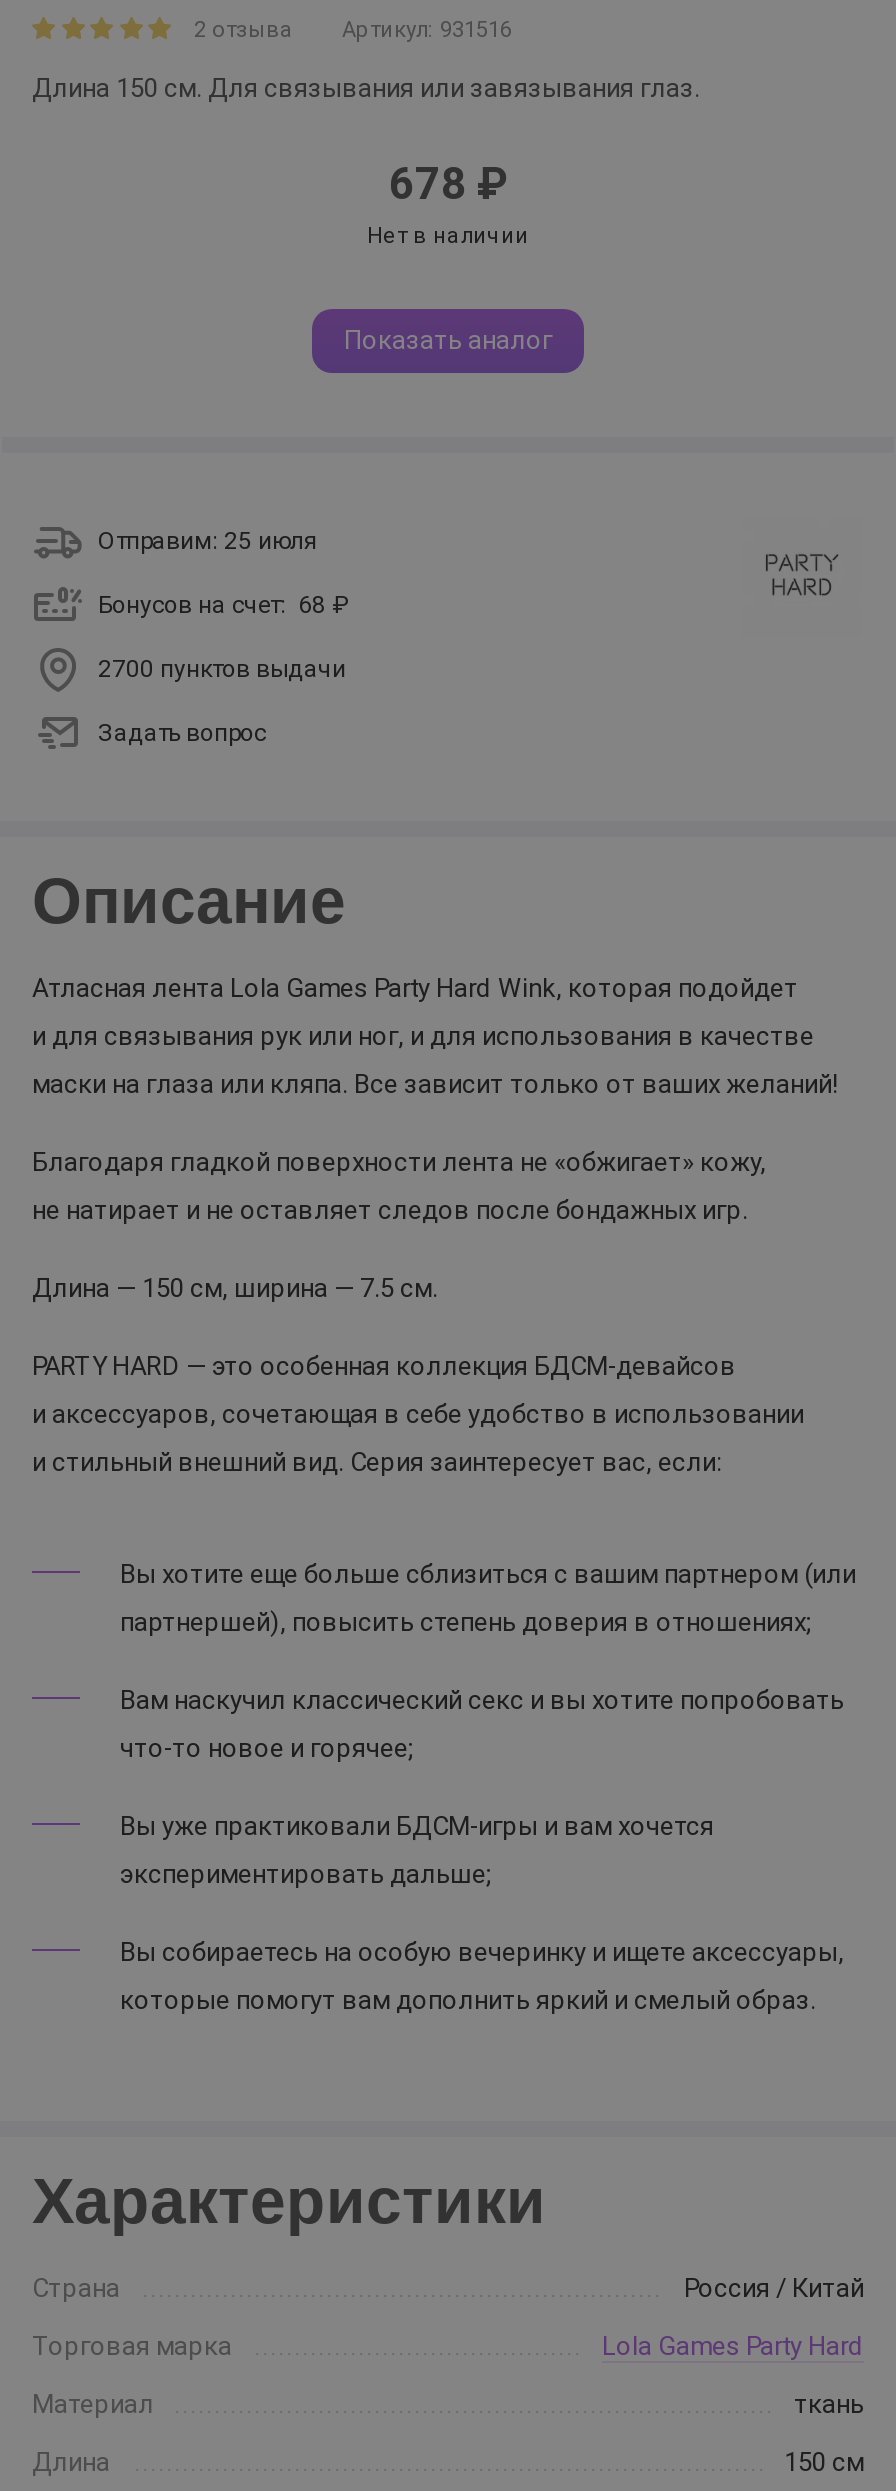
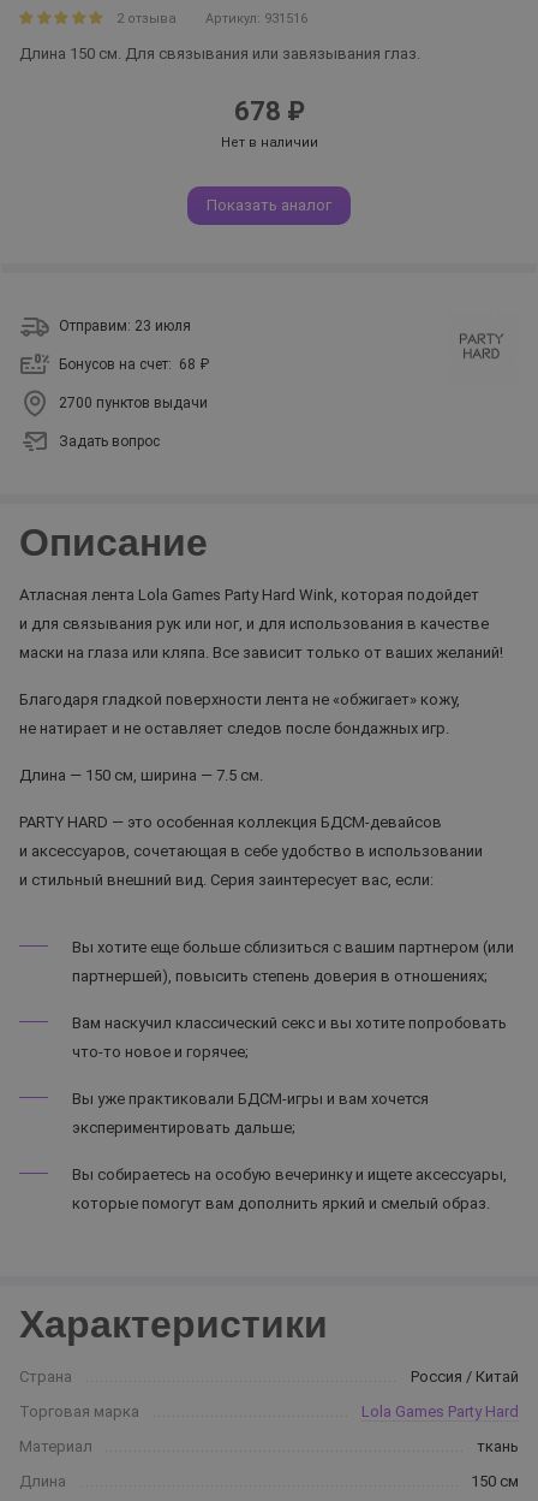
[98,527,318,555] Отправим: 25 июля -> [59,318,191,334] Отправим: 23 июля

